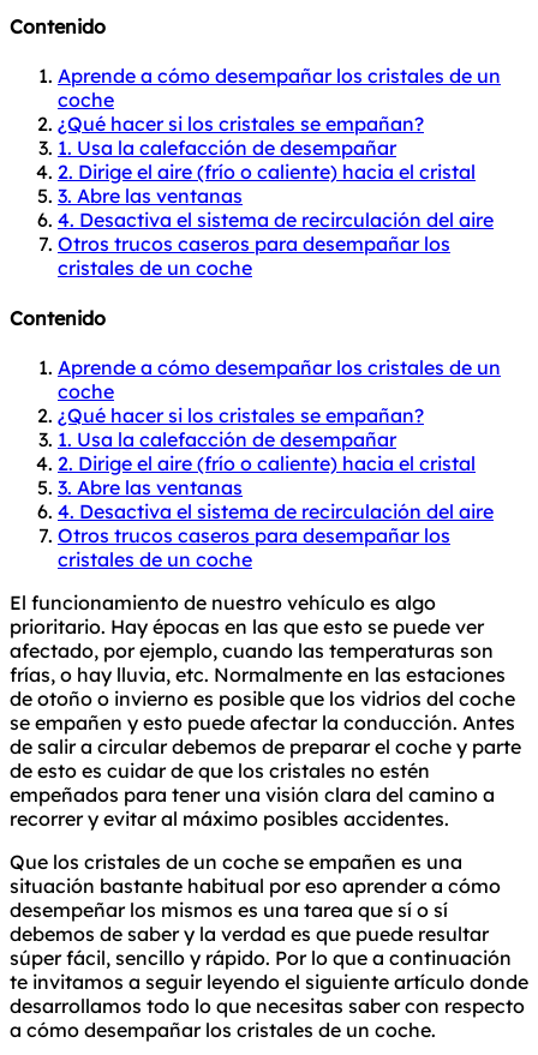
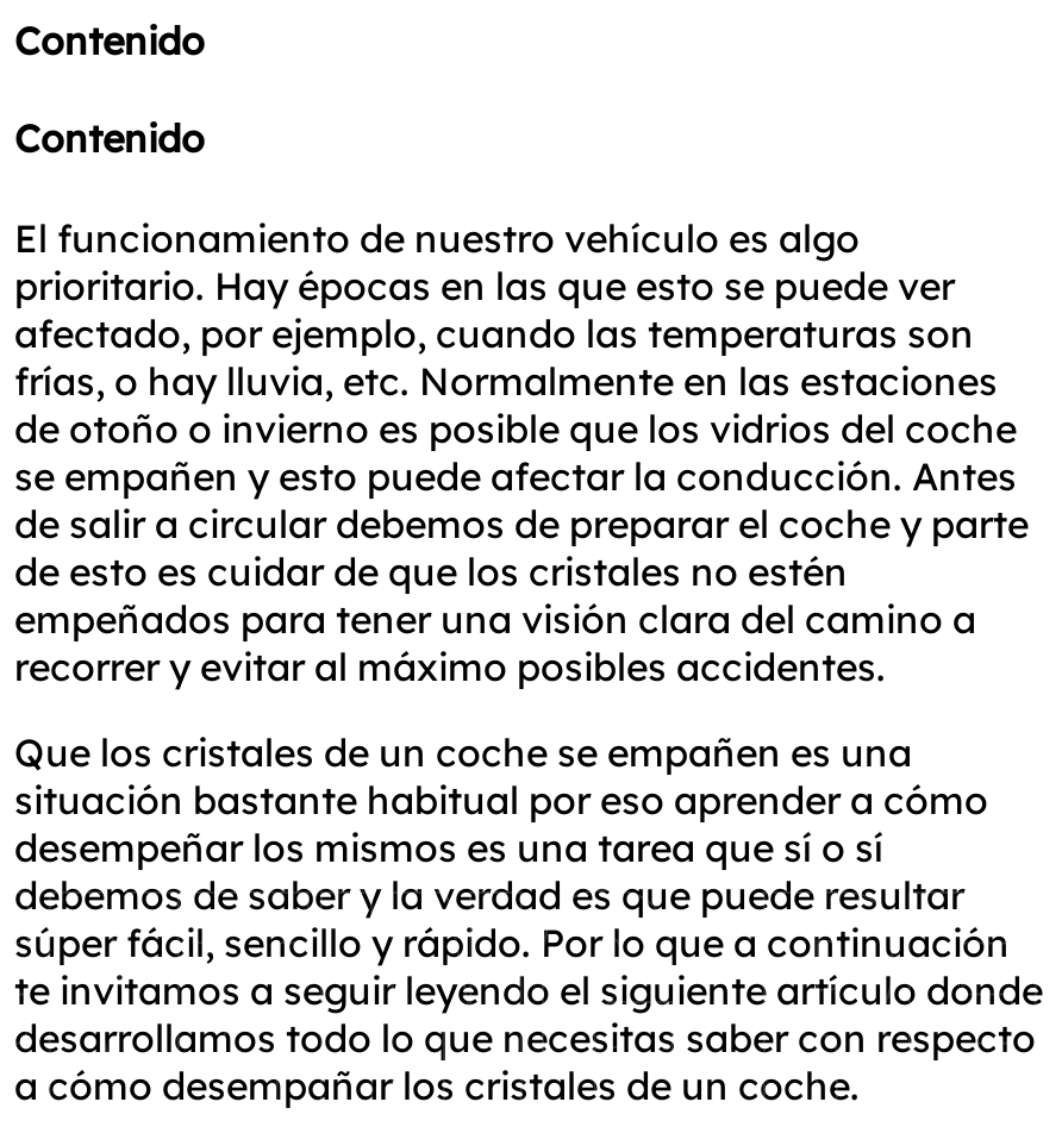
[58,64,501,280] Aprende a cómo desempañar los cristales de un | coche | ¿Qué hacer si los cristales se empañan? | 1. Usa la calefacción de desempañar | 2. Dirige el aire (frío o caliente) hacia el cristal | 3. Abre las ventanas | 4. Desactiva el sistema de recirculación del aire | Otros trucos caseros para desempañar los | cristales de un coche -> none
[58,355,501,571] Aprende a cómo desempañar los cristales de un | coche | ¿Qué hacer si los cristales se empañan? | 1. Usa la calefacción de desempañar | 2. Dirige el aire (frío o caliente) hacia el cristal | 3. Abre las ventanas | 4. Desactiva el sistema de recirculación del aire | Otros trucos caseros para desempañar los | cristales de un coche -> none

